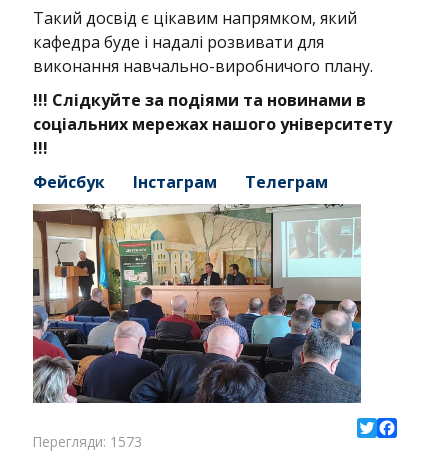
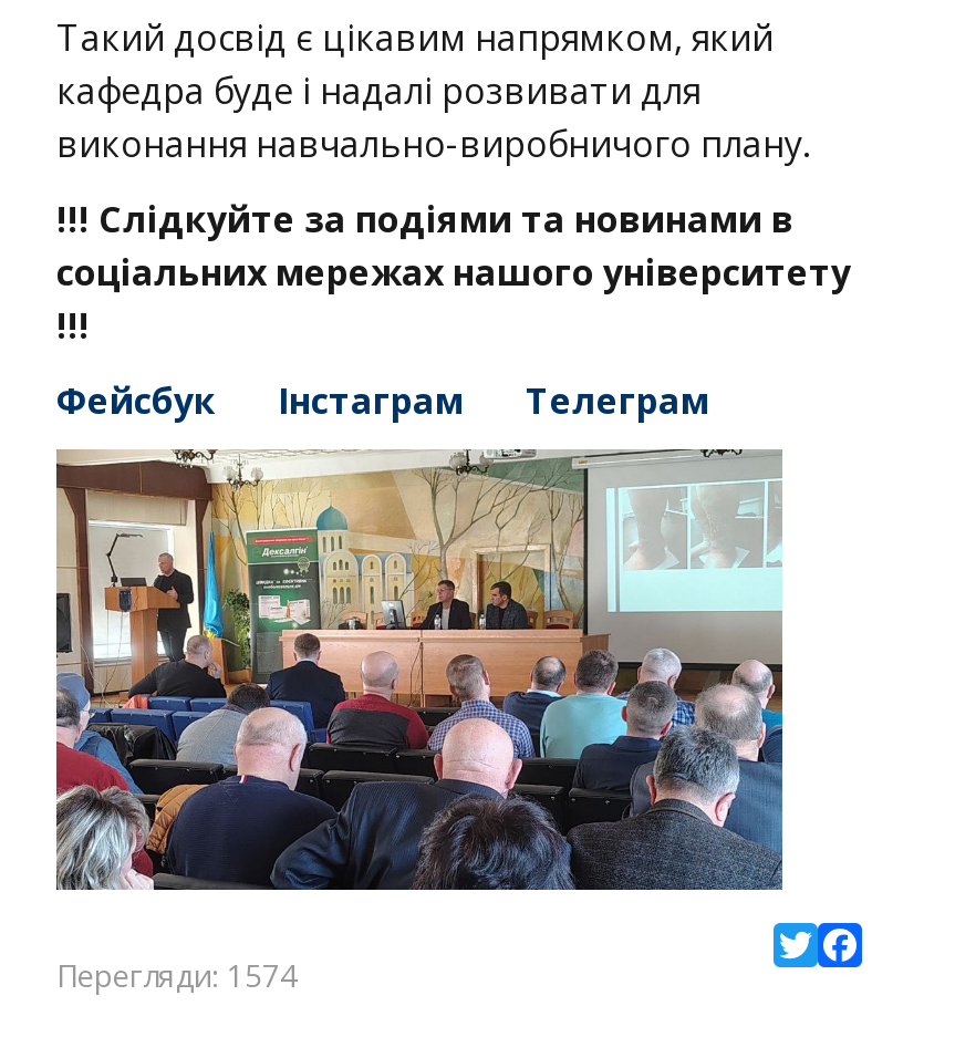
[33,432,142,451] Перегляди: 1573 -> [56,954,298,996] Перегляди: 1574

